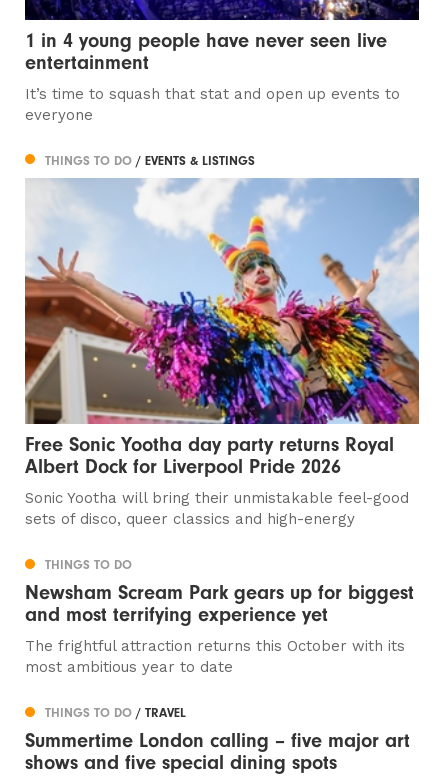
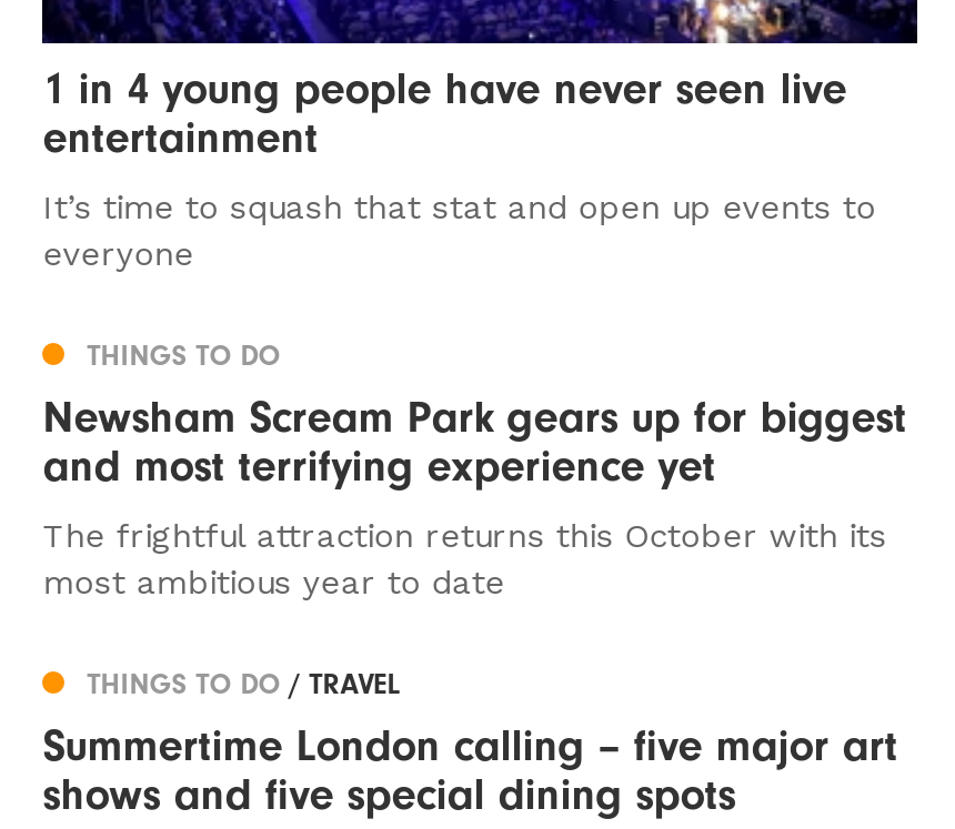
[45,152,255,167] THINGS TO DO / EVENTS & LISTINGS -> none
[24,177,420,528] [image] | Free Sonic Yootha day party returns Royal | Albert Dock for Liverpool Pride 2026 | Sonic Yootha will bring their unmistakable feel-good | sets of disco, queer classics and high-energy -> none

